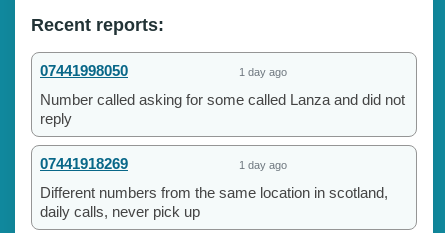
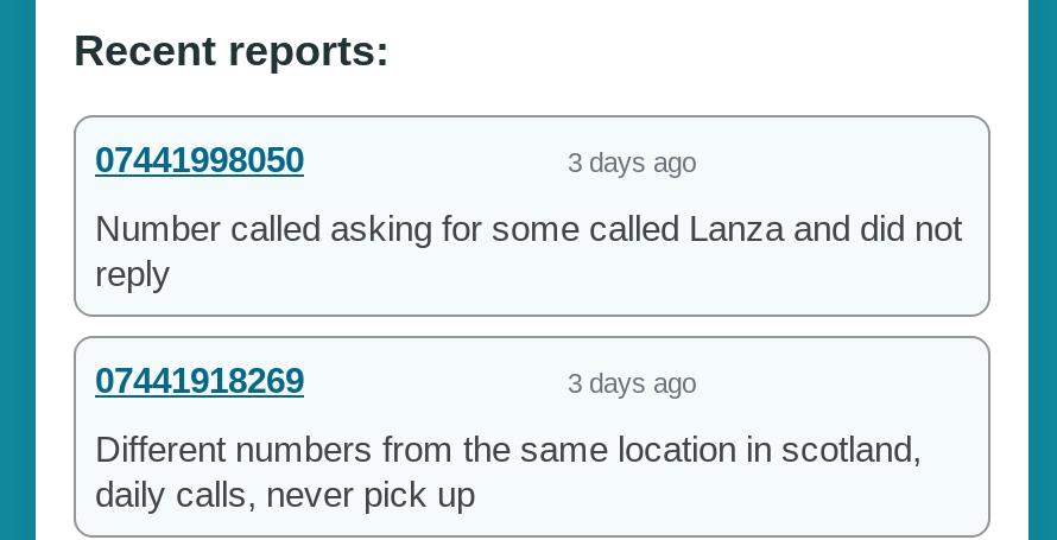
[239,65,287,77] 1 day ago -> [568,147,696,176] 3 days ago
[239,158,287,170] 1 day ago -> [568,368,696,396] 3 days ago

